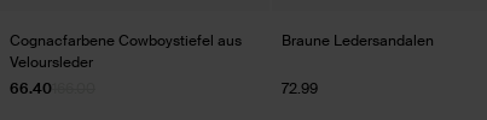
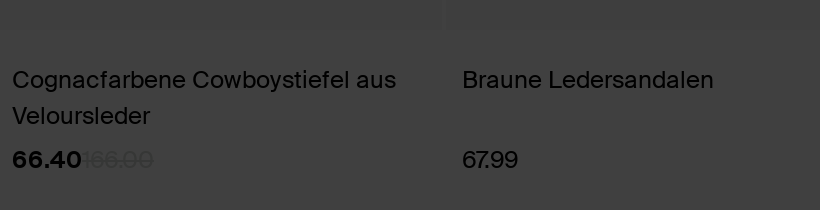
[282,79,318,98] 72.99 -> [462,144,518,176] 67.99

